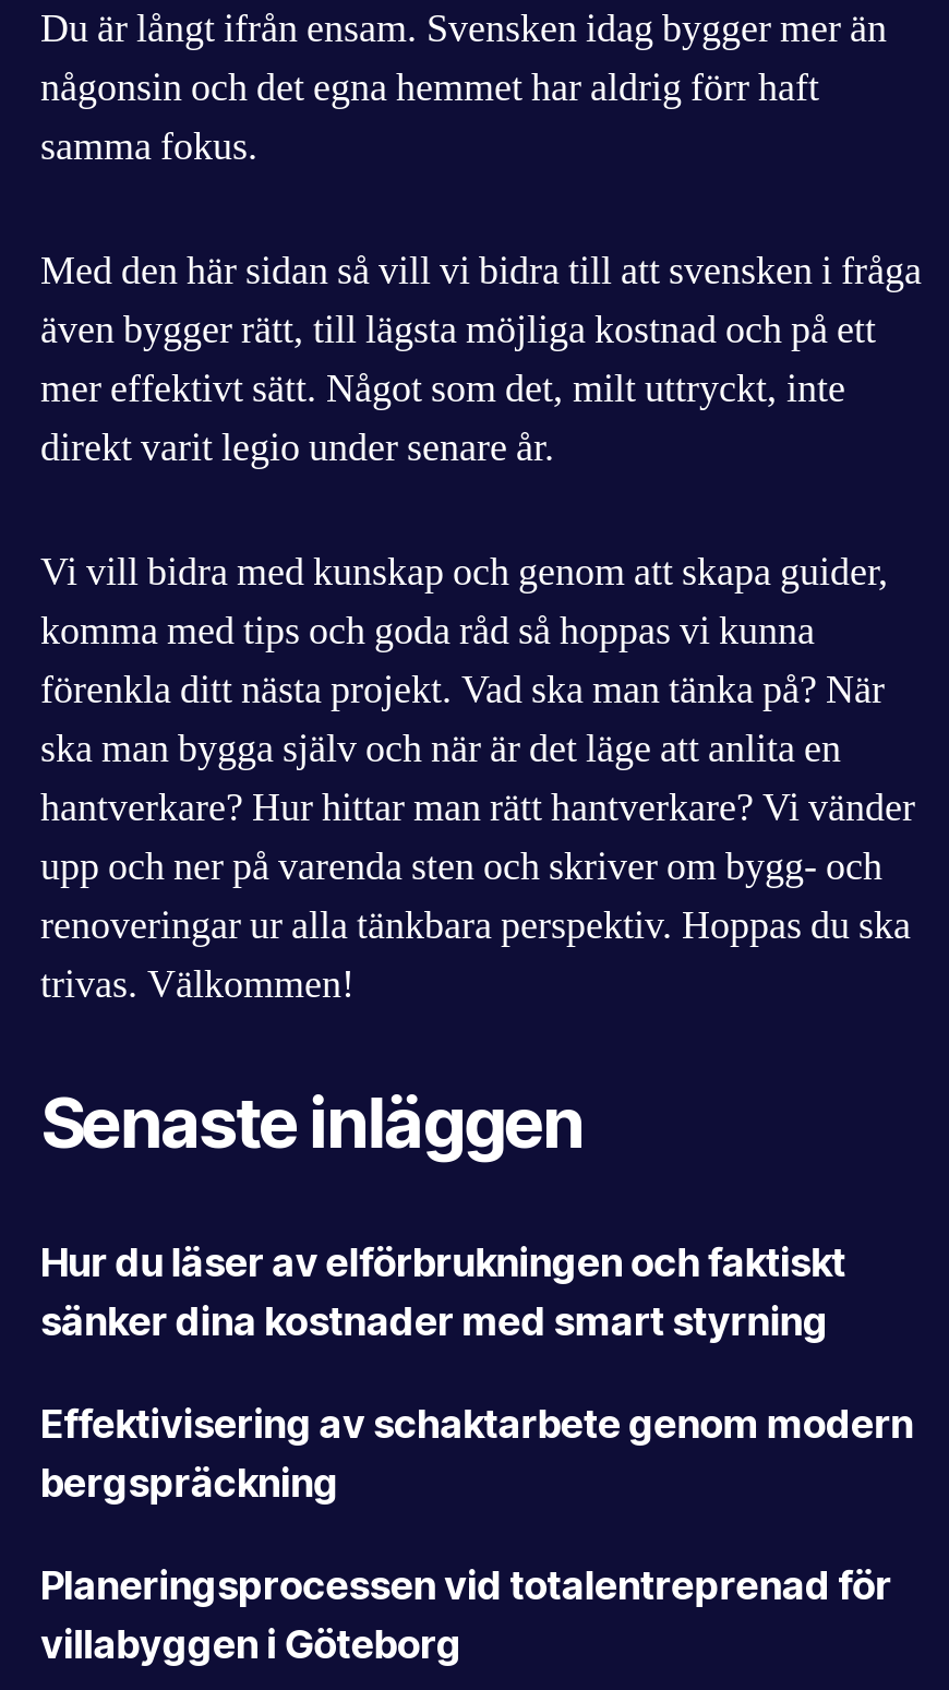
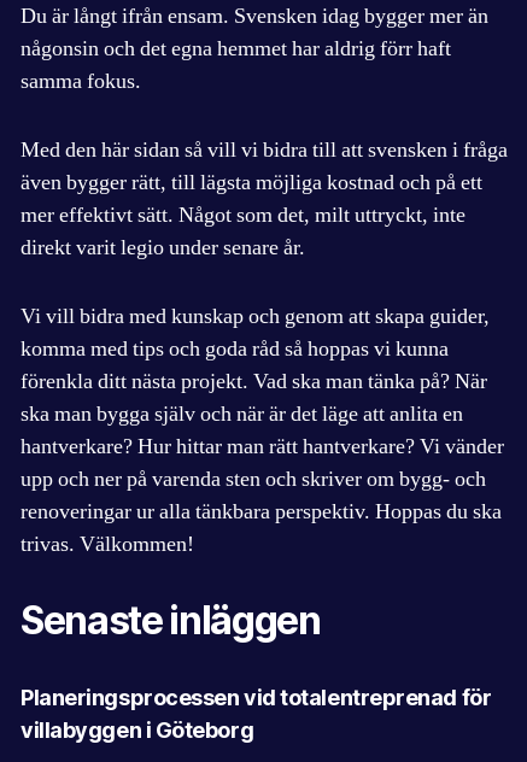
[40,1240,913,1507] Hur du läser av elförbrukningen och faktiskt | sänker dina kostnader med smart styrning | Effektivisering av schaktarbete genom modern | bergspräckning -> none

